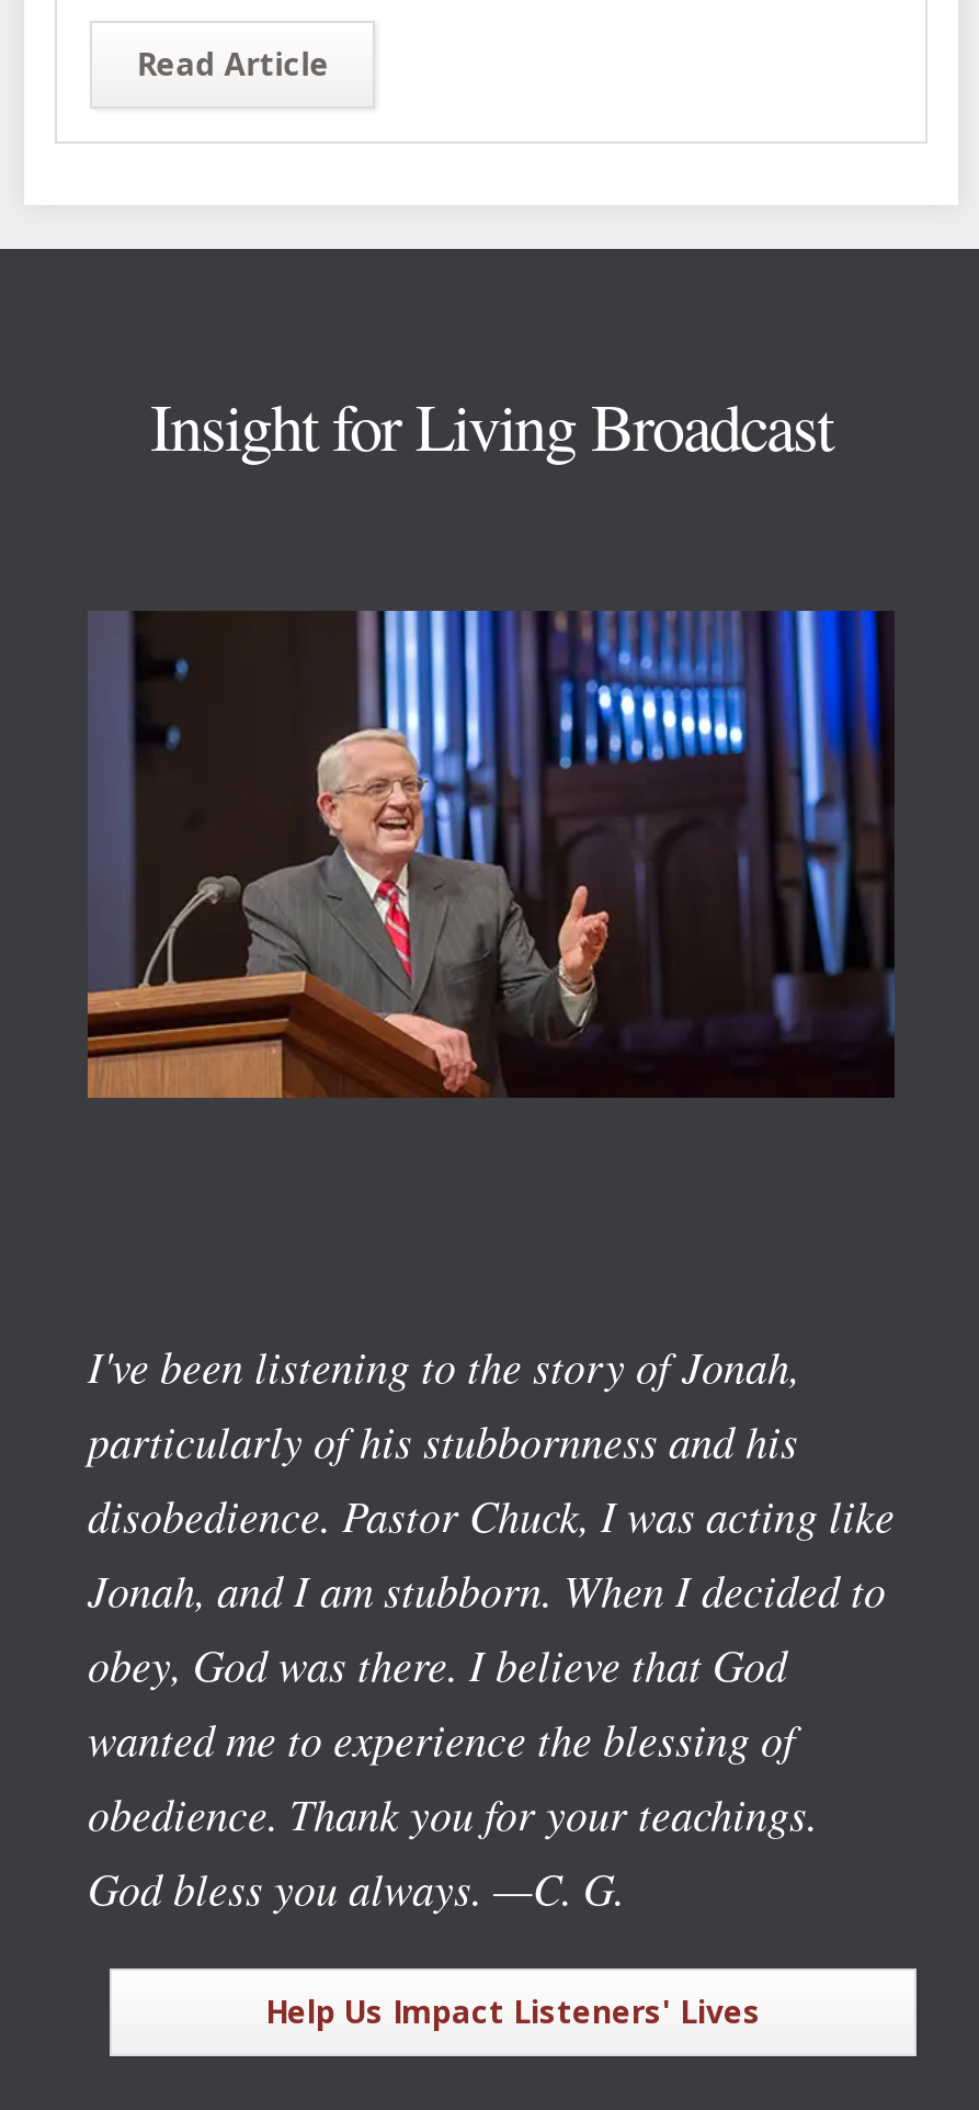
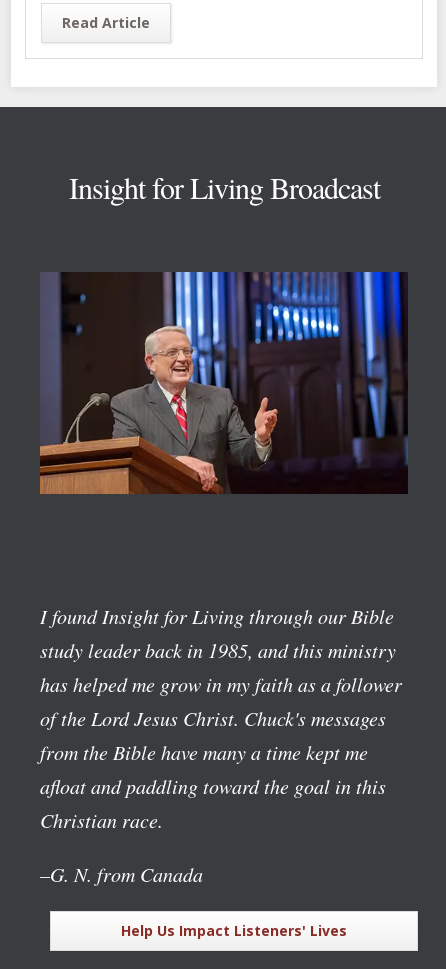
[88,1338,895,1917] I've been listening to the story of Jonah, | particularly of his stubbornness and his | disobedience. Pastor Chuck, I was acting like | Jonah, and I am stubborn. When I decided to | obey, God was there. I believe that God | wanted me to experience the blessing of | obedience. Thank you for your teachings. | God bless you always. —C. G. -> [40,603,402,887] I found Insight for Living through our Bible | study leader back in 1985, and this ministry | has helped me grow in my faith as a follower | of the Lord Jesus Christ. Chuck's messages | from the Bible have many a time kept me | afloat and paddling toward the goal in this | Christian race. | –G. N. from Canada

